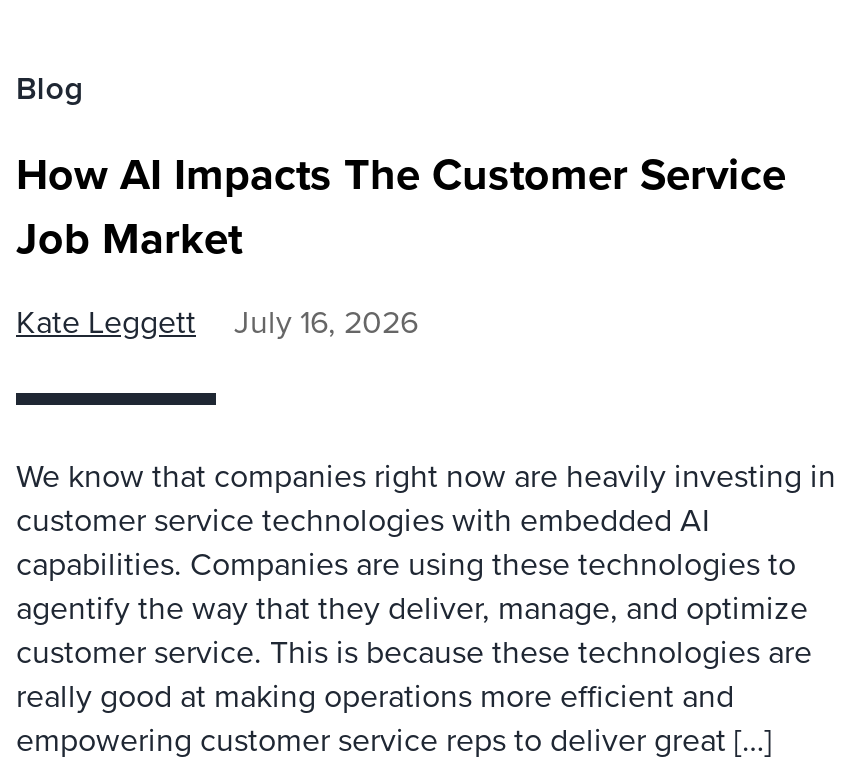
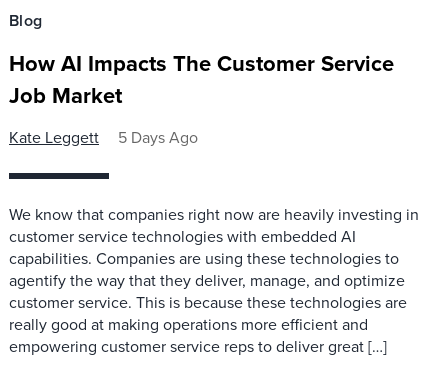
[16,299,418,345] Kate Leggett July 16, 2026 -> [9,126,198,149] Kate Leggett 5 Days Ago

